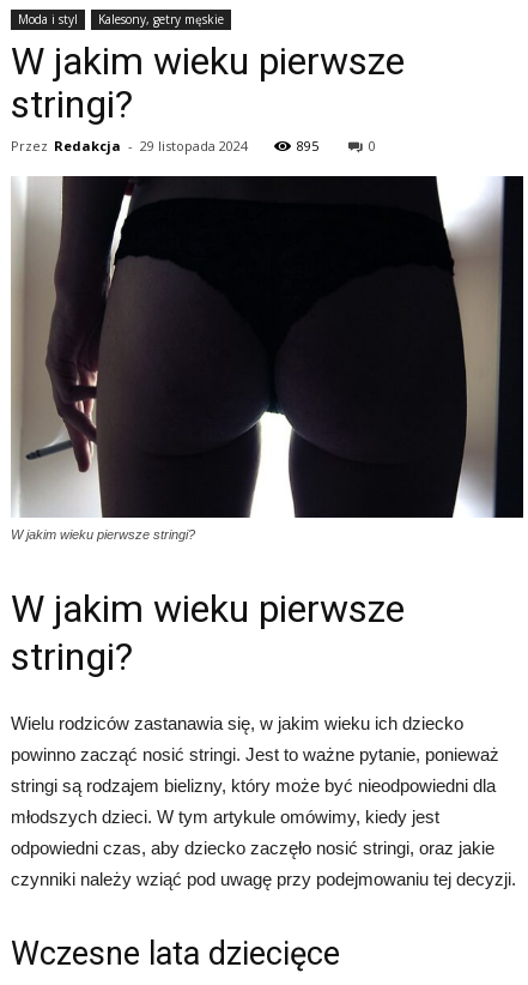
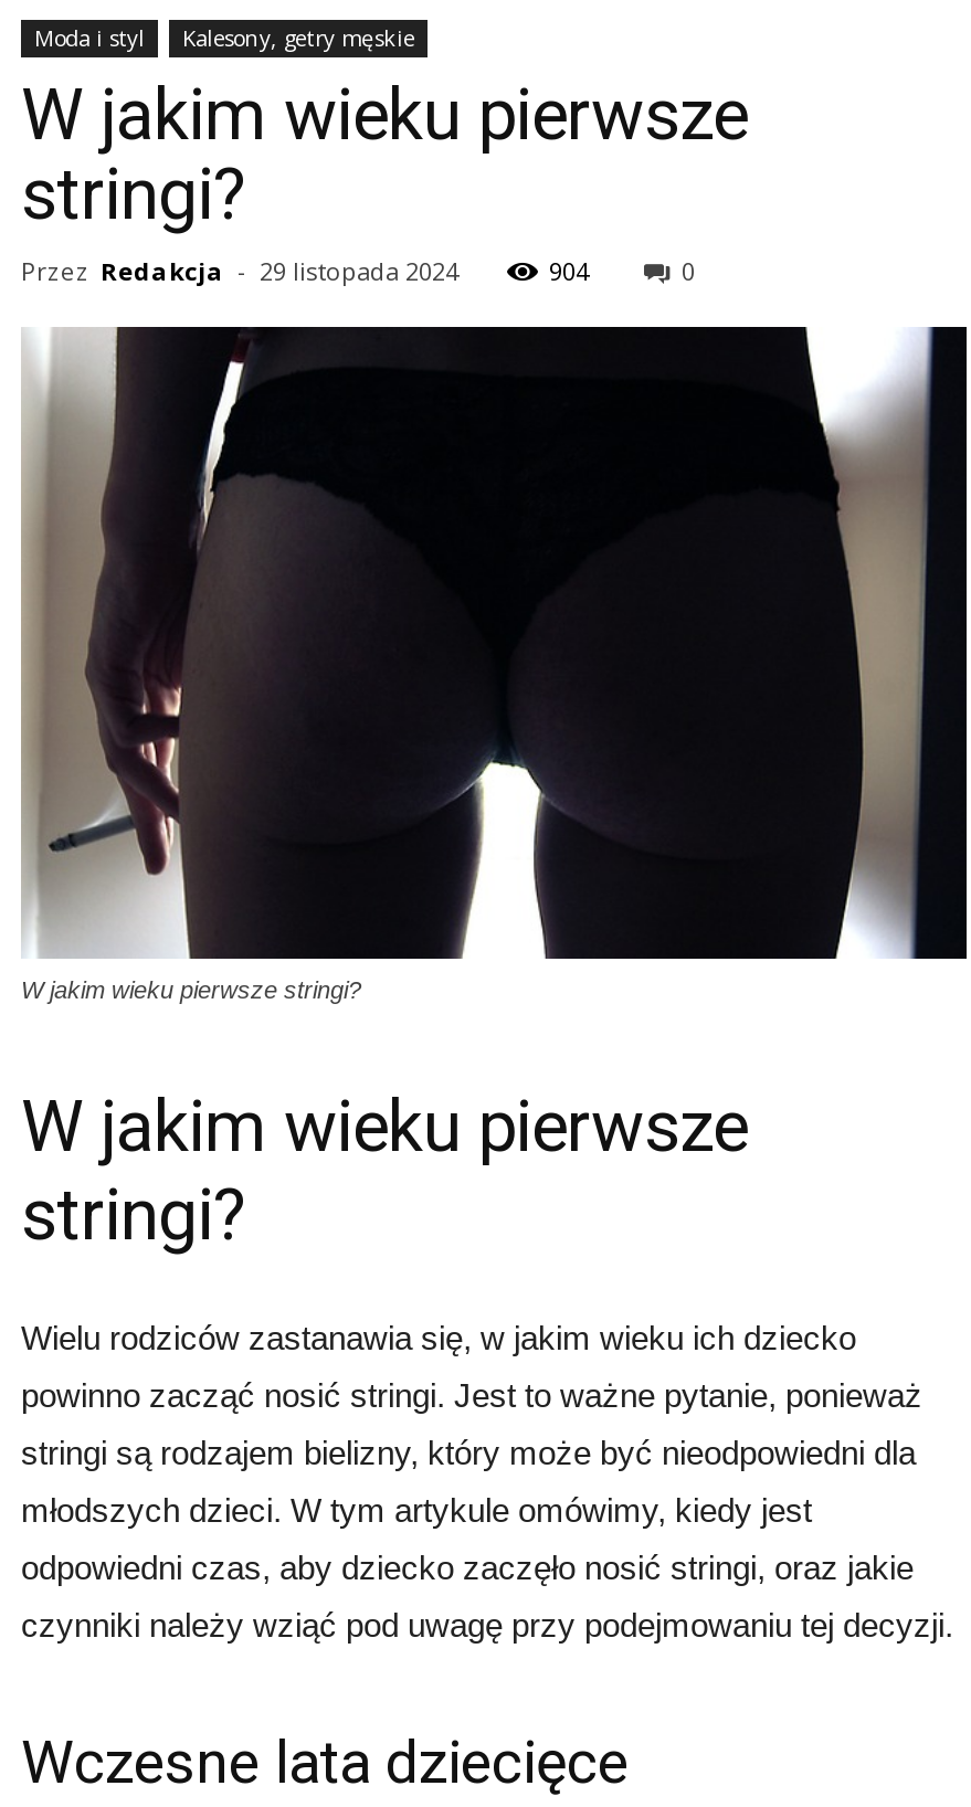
[297,137,318,155] 895 -> [549,254,589,287] 904

